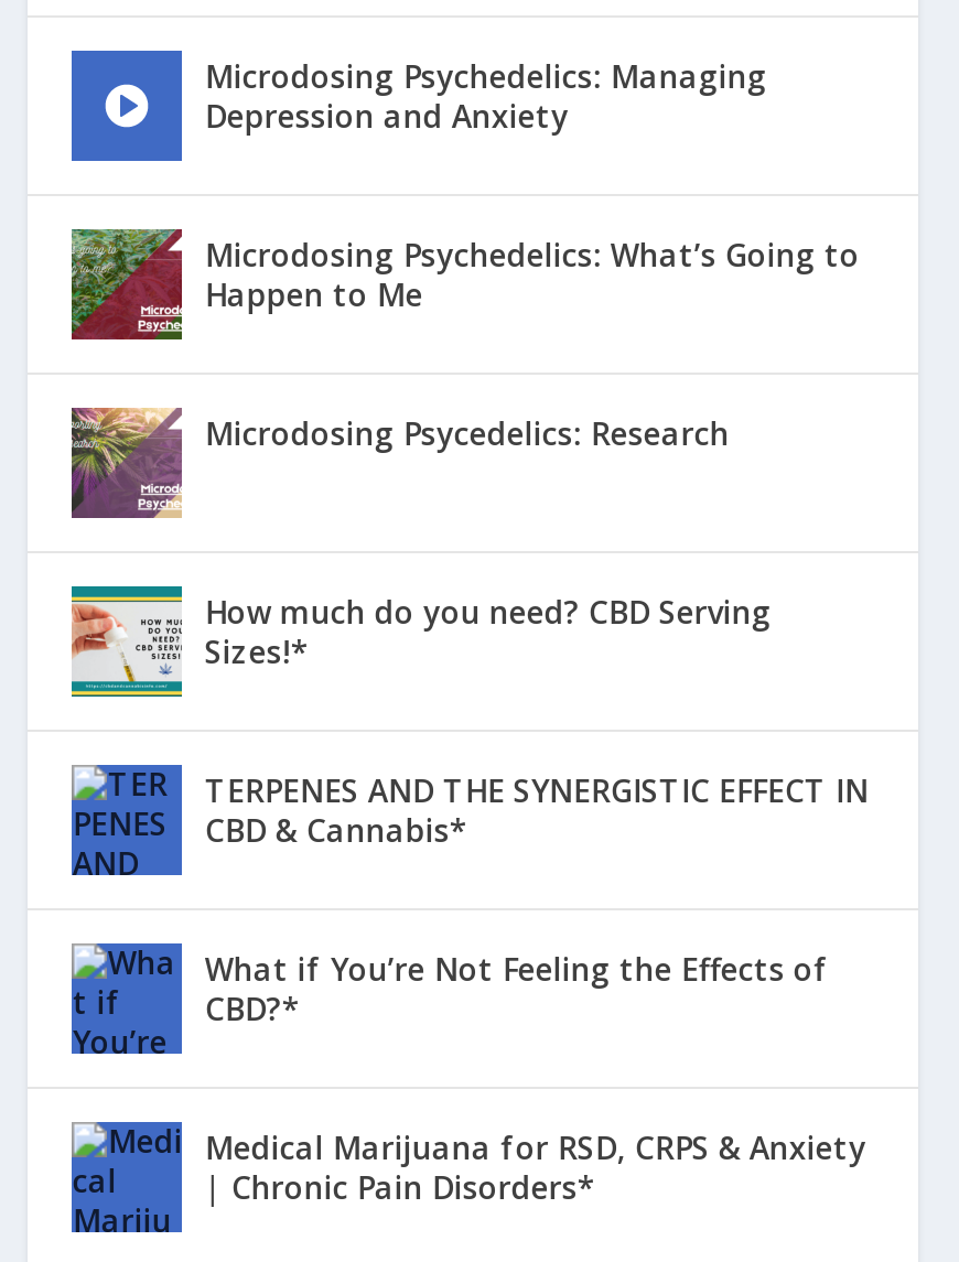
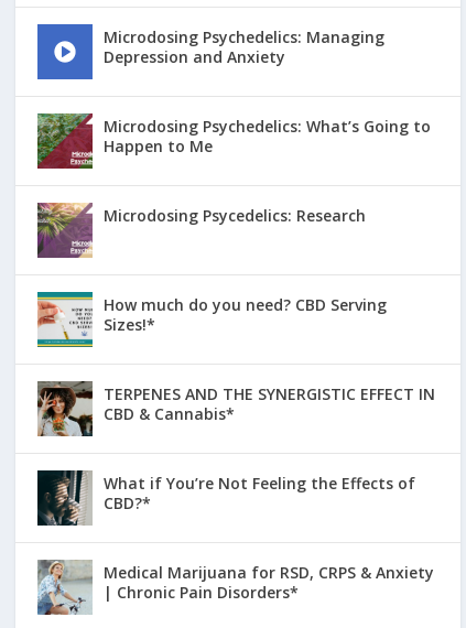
[69,763,184,877] [image] -> [36,380,94,437] [image]
[69,941,184,1056] [image] -> [36,469,93,527] [image]
[69,1120,184,1234] [image] -> [37,559,94,616] [image]

